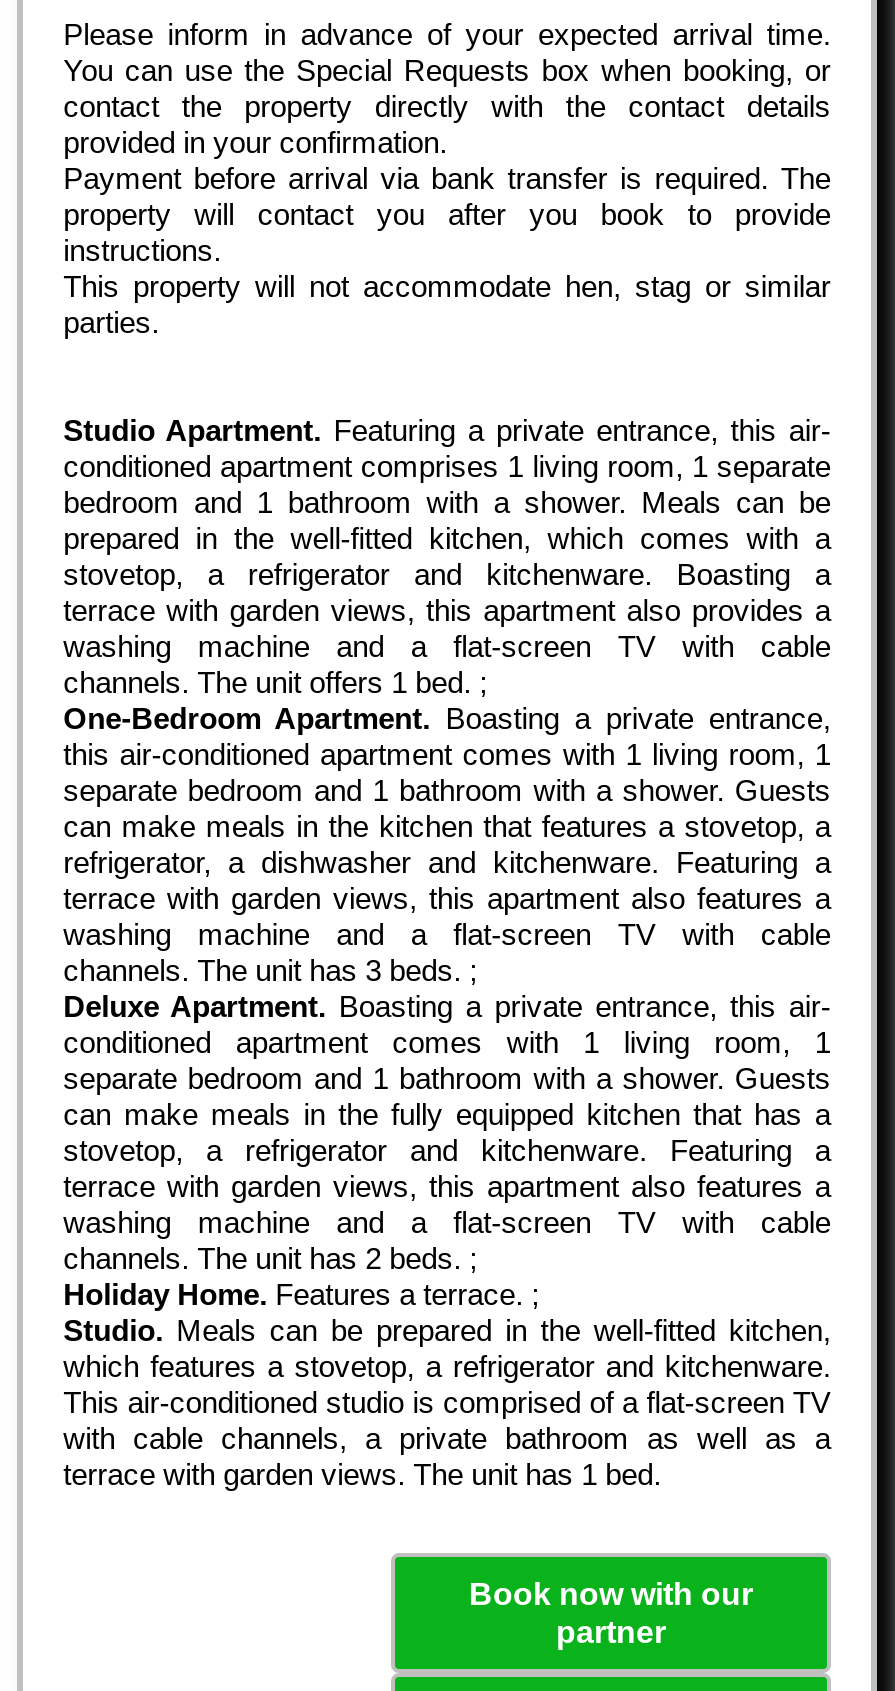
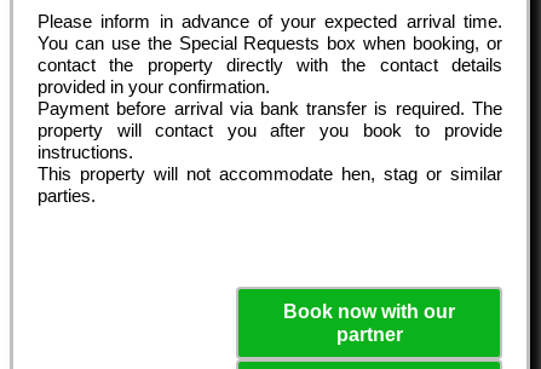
[63,413,831,1491] Studio Apartment. Featuring a private entrance, this air- | conditioned apartment comprises 1 living room, 1 separate | bedroom and 1 bathroom with a shower. Meals can be | prepared in the well-fitted kitchen, which comes with a | stovetop, a refrigerator and kitchenware. Boasting a | terrace with garden views, this apartment also provides a | washing machine and a flat-screen TV with cable | channels. The unit offers 1 bed. ; | One-Bedroom Apartment. Boasting a private entrance, | this air-conditioned apartment comes with 1 living room, 1 | separate bedroom and 1 bathroom with a shower. Guests | can make meals in the kitchen that features a stovetop, a | refrigerator, a dishwasher and kitchenware. Featuring a | terrace with garden views, this apartment also features a | washing machine and a flat-screen TV with cable | channels. The unit has 3 beds. ; | Deluxe Apartment. Boasting a private entrance, this air- | conditioned apartment comes with 1 living room, 1 | separate bedroom and 1 bathroom with a shower. Guests | can make meals in the fully equipped kitchen that has a | stovetop, a refrigerator and kitchenware. Featuring a | terrace with garden views, this apartment also features a | washing machine and a flat-screen TV with cable | channels. The unit has 2 beds. ; | Holiday Home. Features a terrace. ; | Studio. Meals can be prepared in the well-fitted kitchen, | which features a stovetop, a refrigerator and kitchenware. | This air-conditioned studio is comprised of a flat-screen TV | with cable channels, a private bathroom as well as a | terrace with garden views. The unit has 1 bed. -> none

